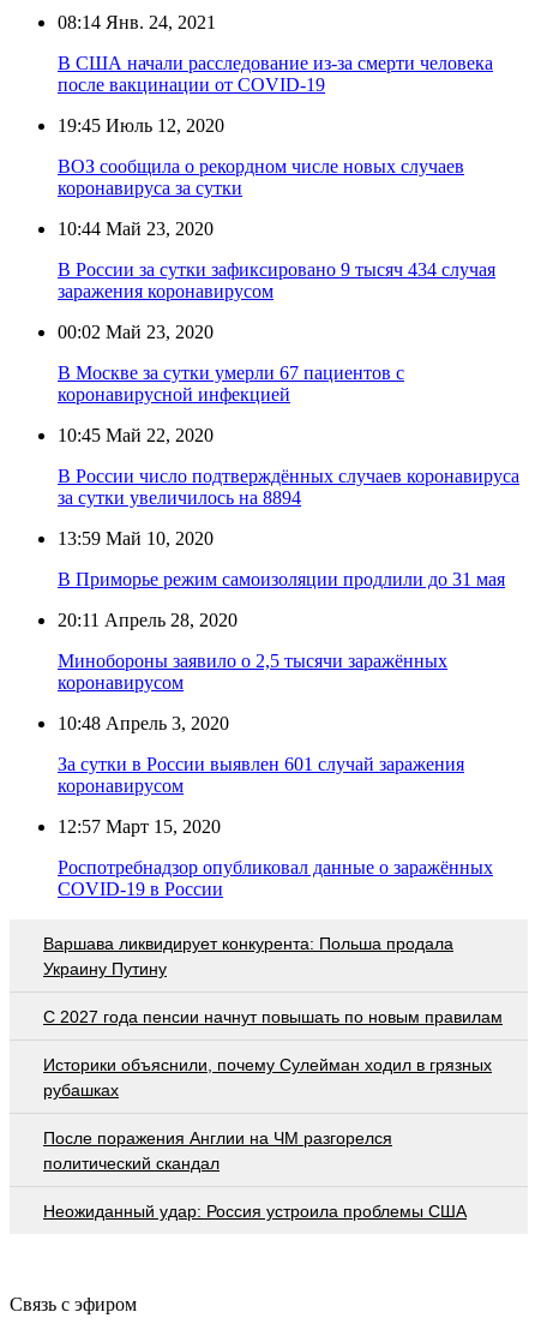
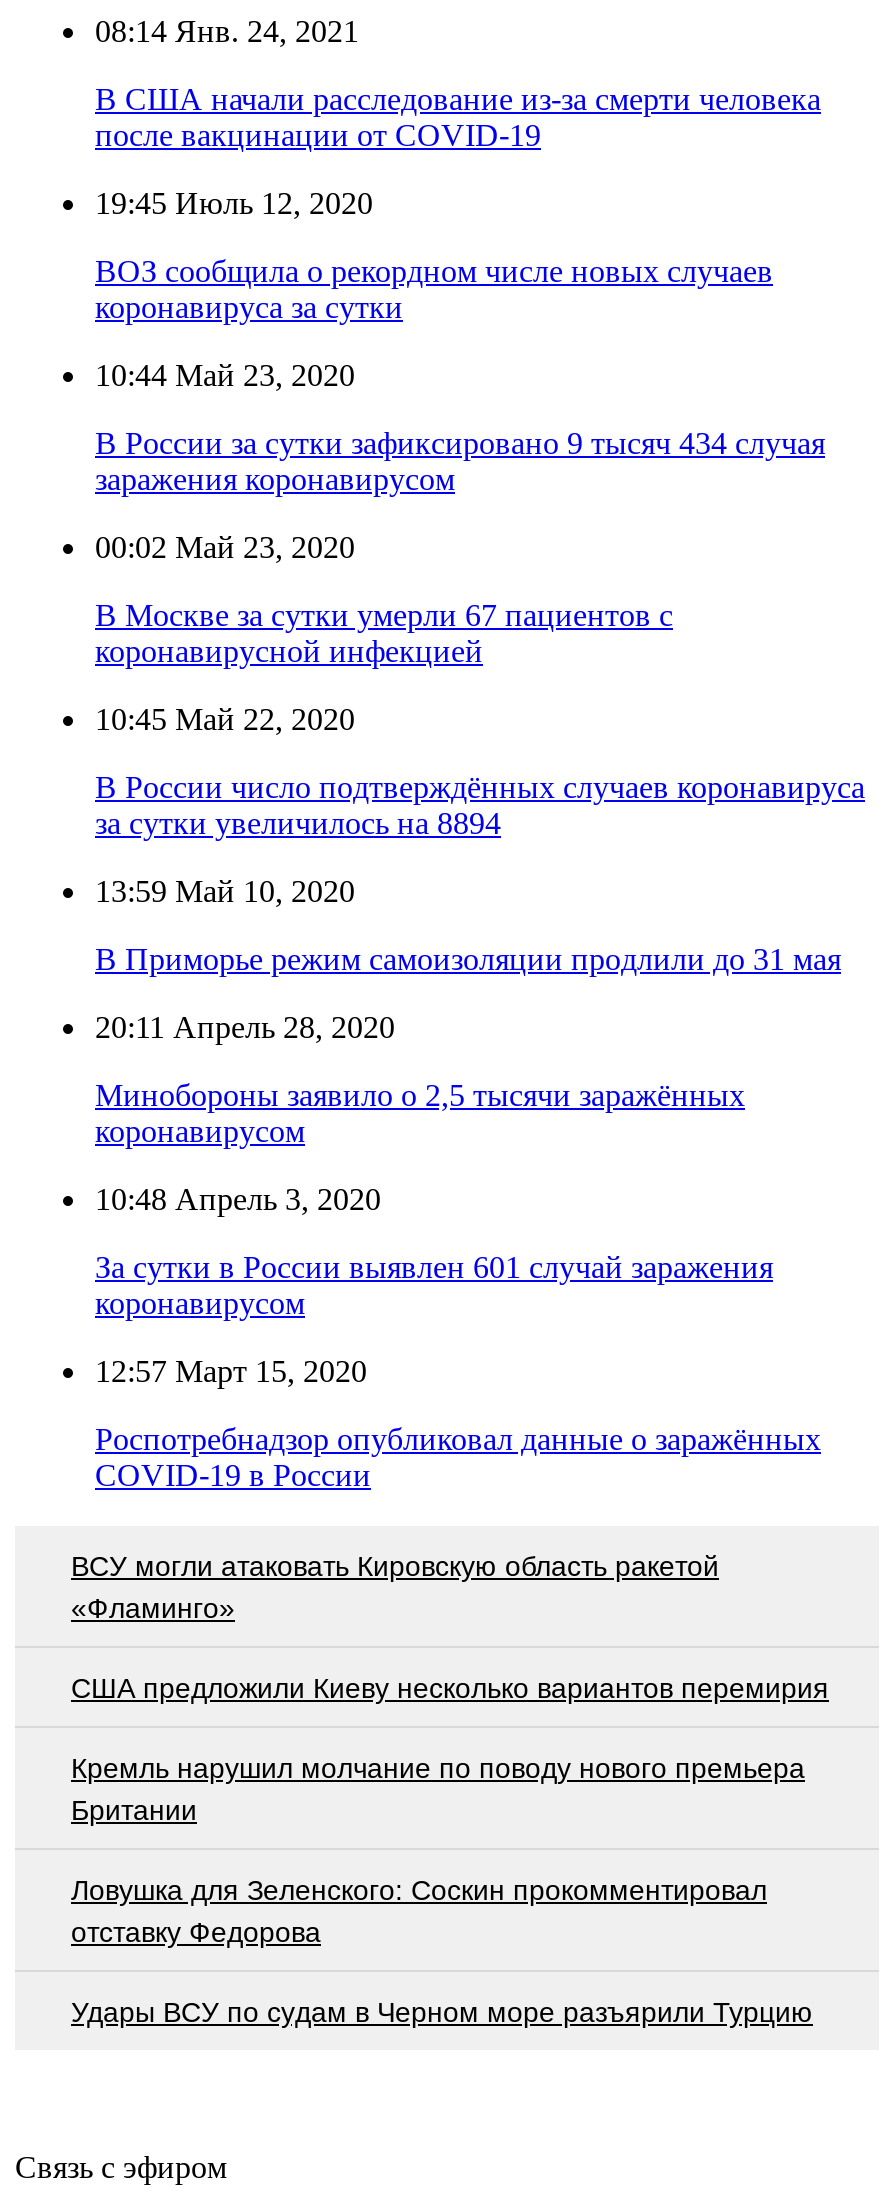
[43,933,453,978] Варшава ликвидирует конкурента: Польша продала | Украину Путину -> [71,1549,719,1623] ВСУ могли атаковать Кировскую область ракетой | «Фламинго»
[43,1007,503,1026] С 2027 года пенсии начнут повышать по новым правилам -> [71,1671,829,1703] США предложили Киеву несколько вариантов перемирия
[43,1055,492,1099] Историки объяснили, почему Сулейман ходил в грязных | рубашках -> [71,1751,805,1825] Кремль нарушил молчание по поводу нового премьера | Британии
[43,1128,392,1172] После поражения Англии на ЧМ разгорелся | политический скандал -> [71,1873,767,1947] Ловушка для Зеленского: Соскин прокомментировал | отставку Федорова
[43,1201,467,1220] Неожиданный удар: Россия устроила проблемы США -> [71,1995,813,2027] Удары ВСУ по судам в Черном море разъярили Турцию

